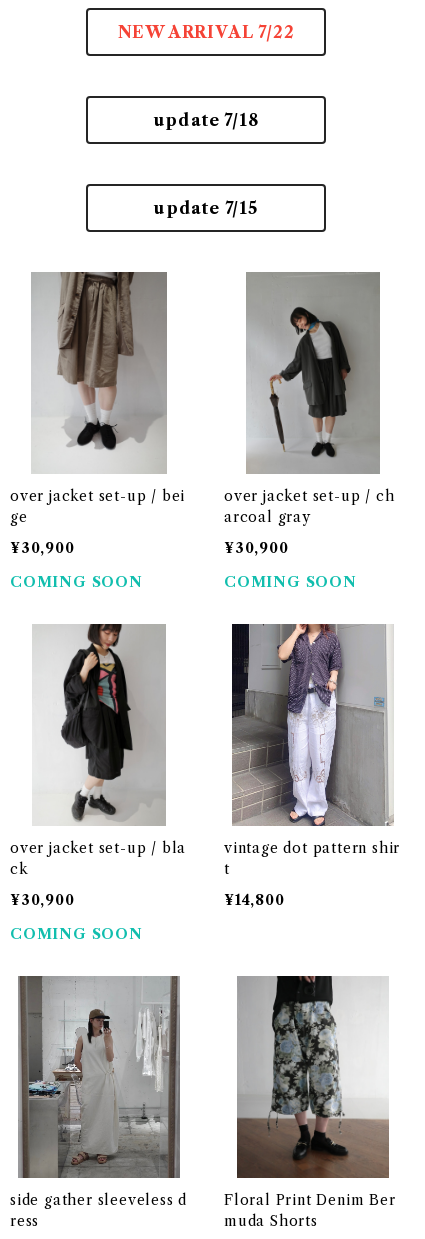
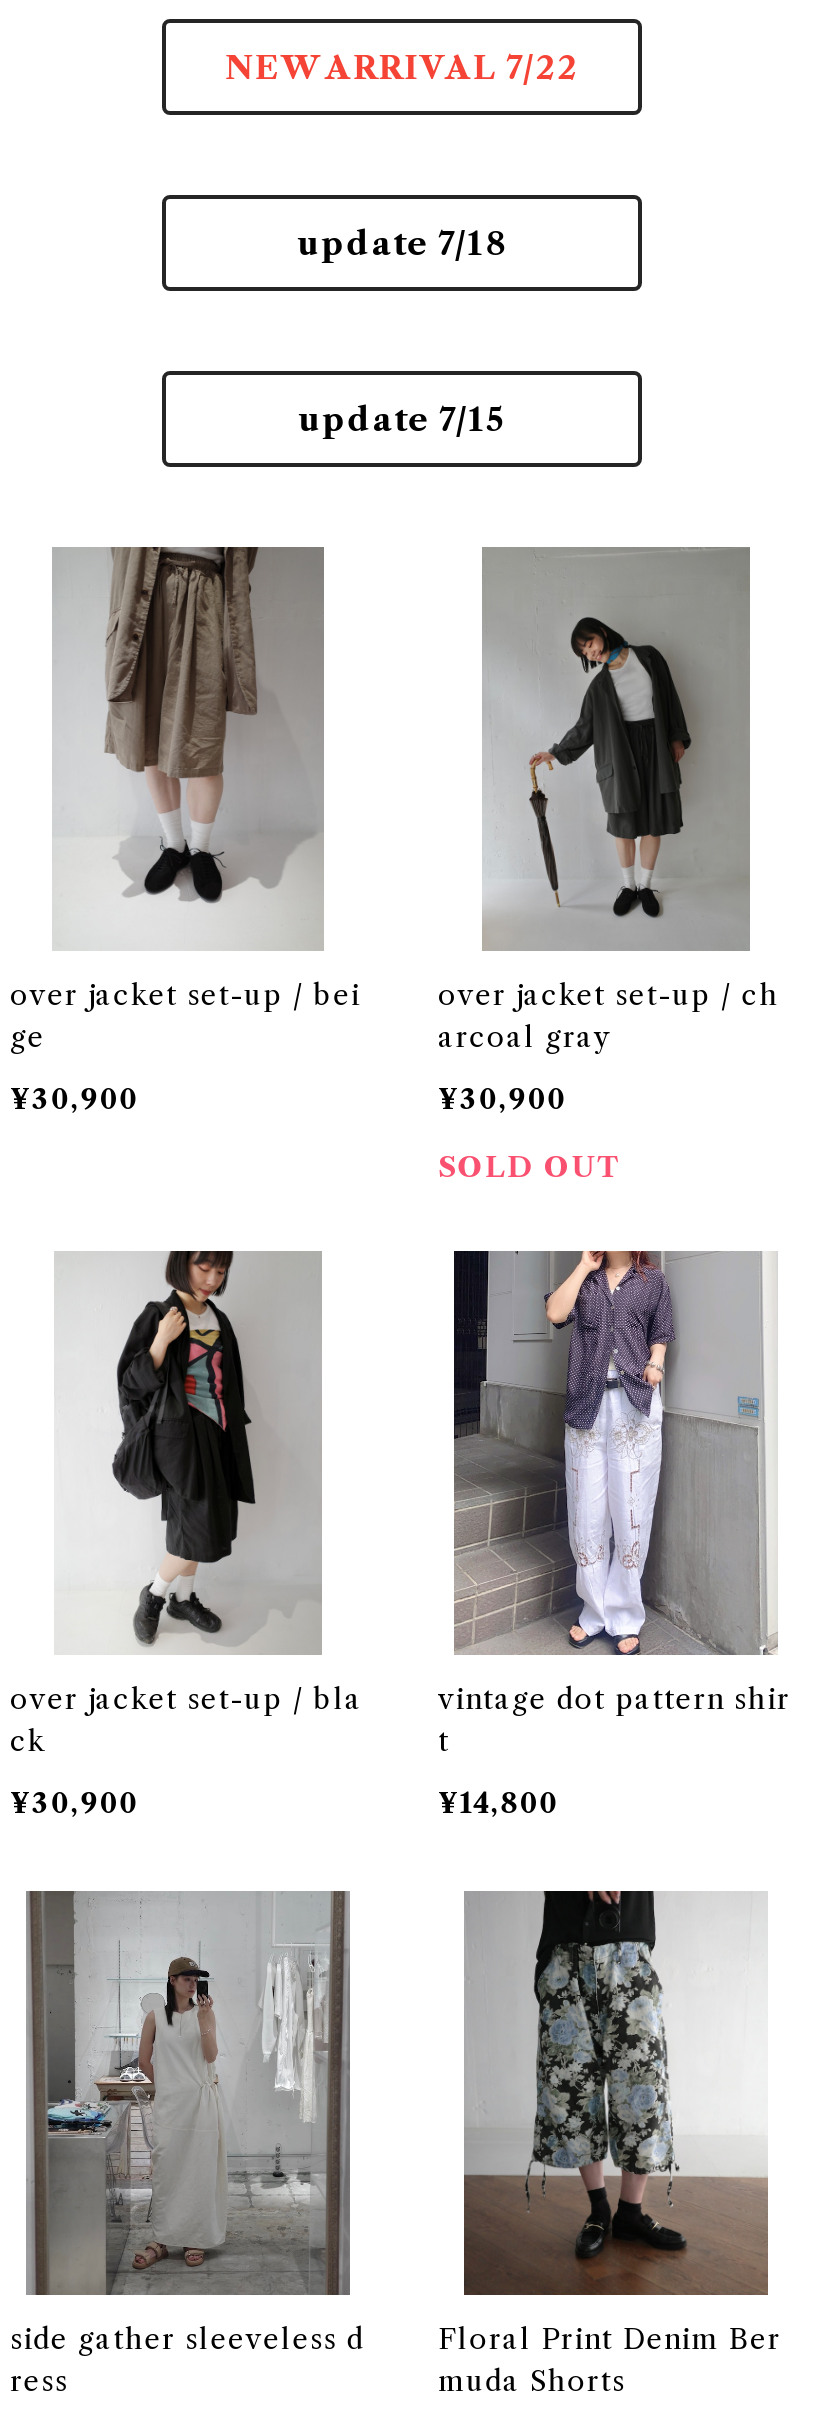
[10,573,143,591] COMING SOON -> none
[224,573,357,591] COMING SOON -> [438,1149,621,1185] SOLD OUT
[10,925,143,943] COMING SOON -> none

